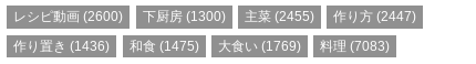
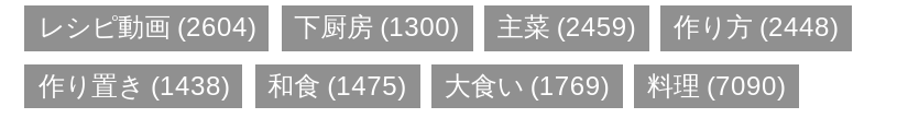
[14,9,123,25] レシピ動画(2600) -> [39,13,256,43] レシピ動画(2604)
[244,9,314,25] 主菜(2455) -> [497,13,636,43] 主菜(2459)
[333,9,416,25] 作り方(2447) -> [674,13,839,43] 作り方(2448)
[14,39,110,54] 作り置き(1436) -> [39,71,230,102] 作り置き(1438)
[320,39,390,54] 料理(7083) -> [647,71,786,102] 料理(7090)

